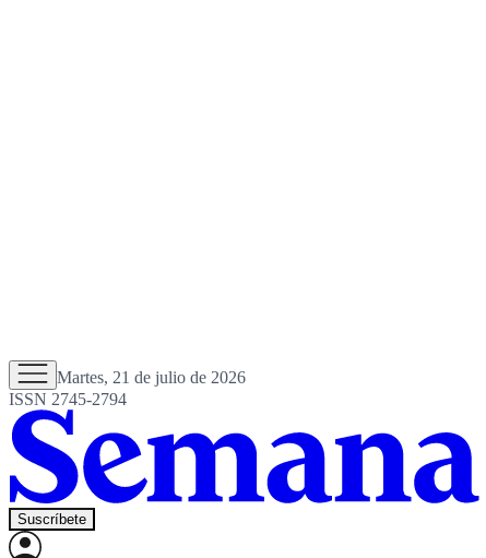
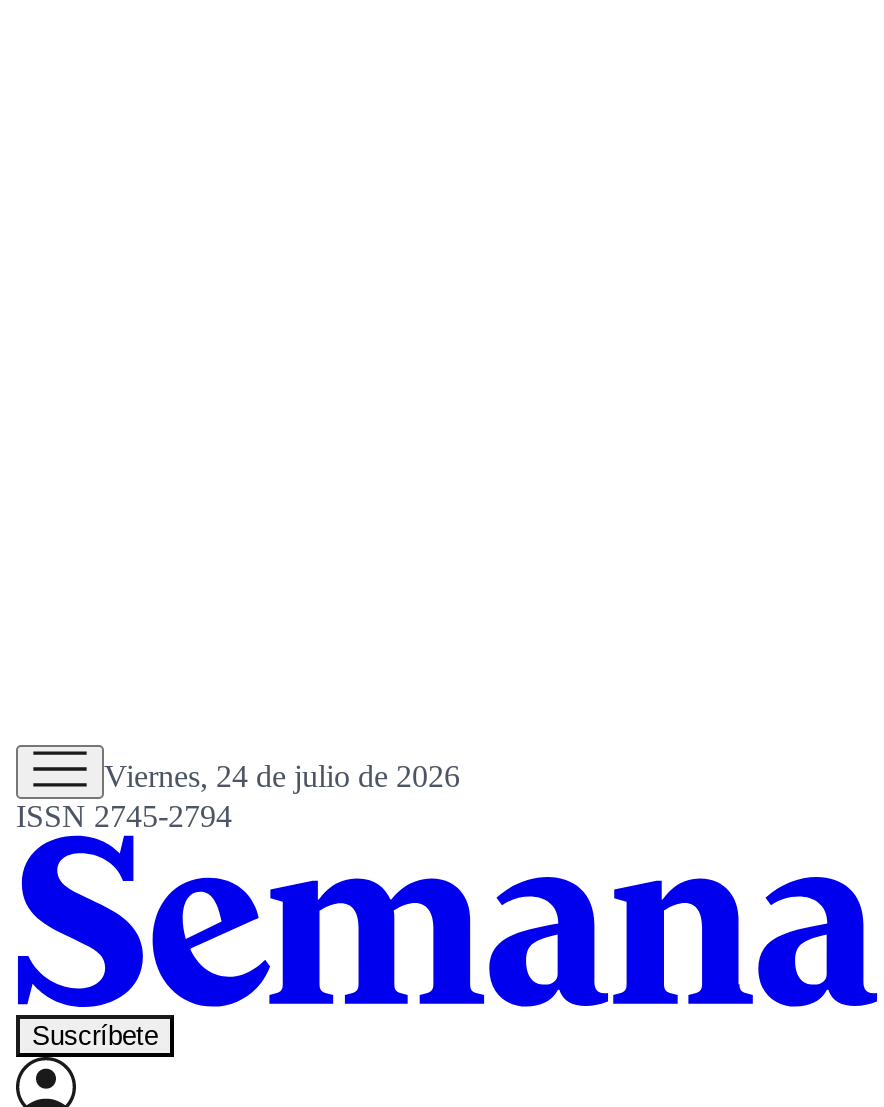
[57,368,246,387] Martes, 21 de julio de 2026 -> [104,759,460,793] Viernes, 24 de julio de 2026

